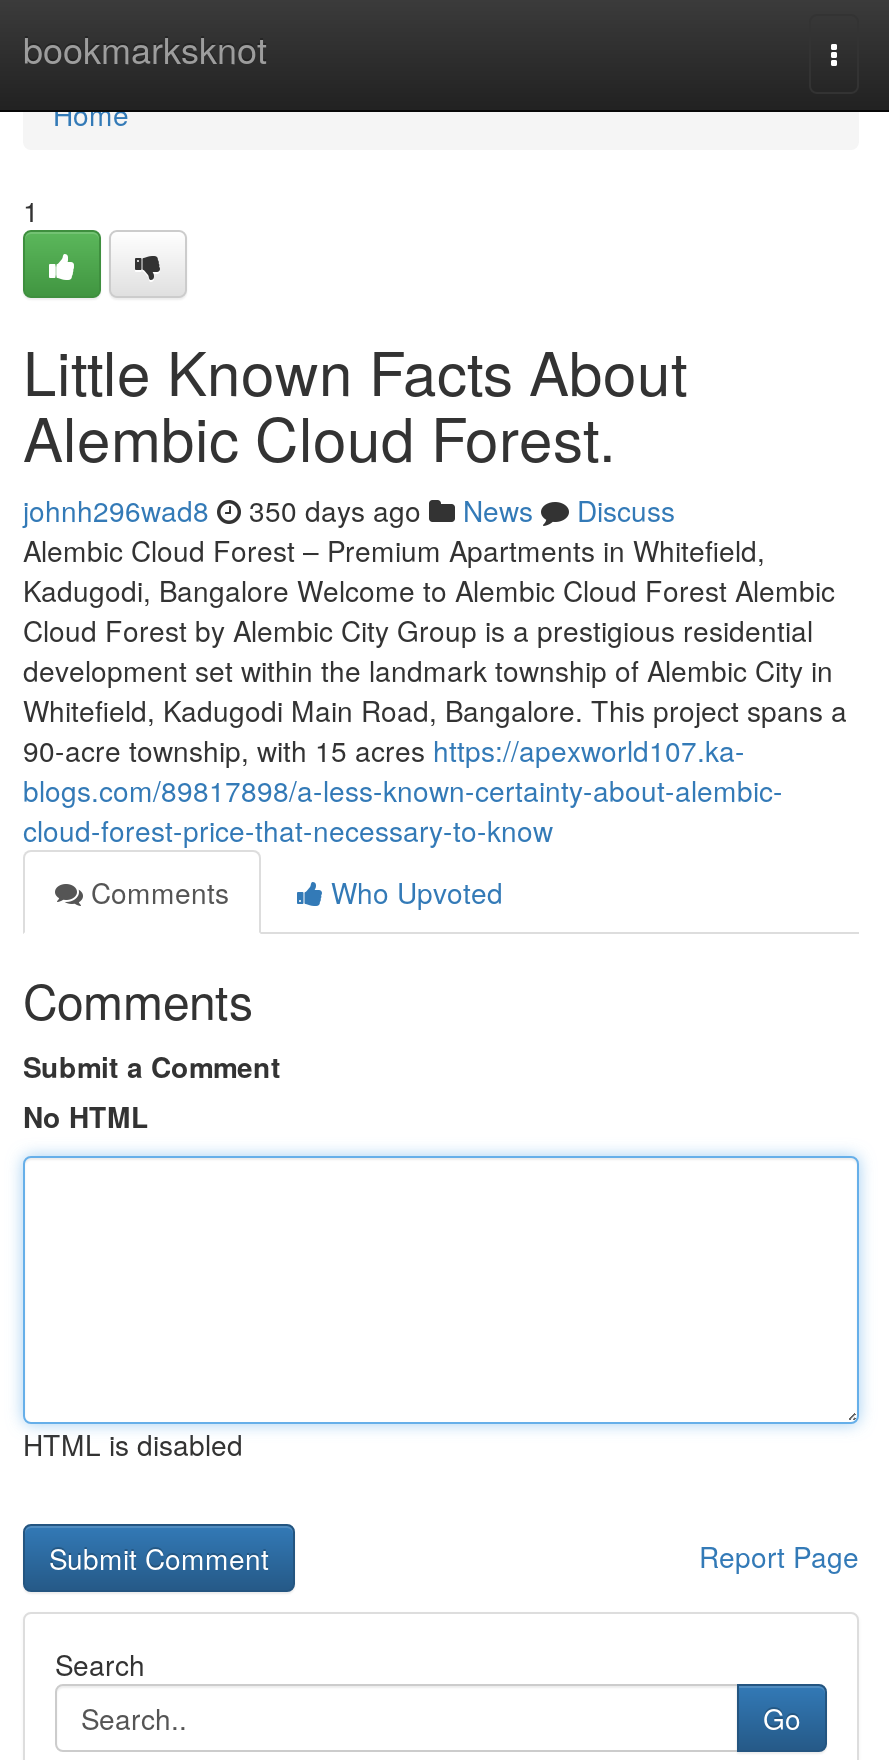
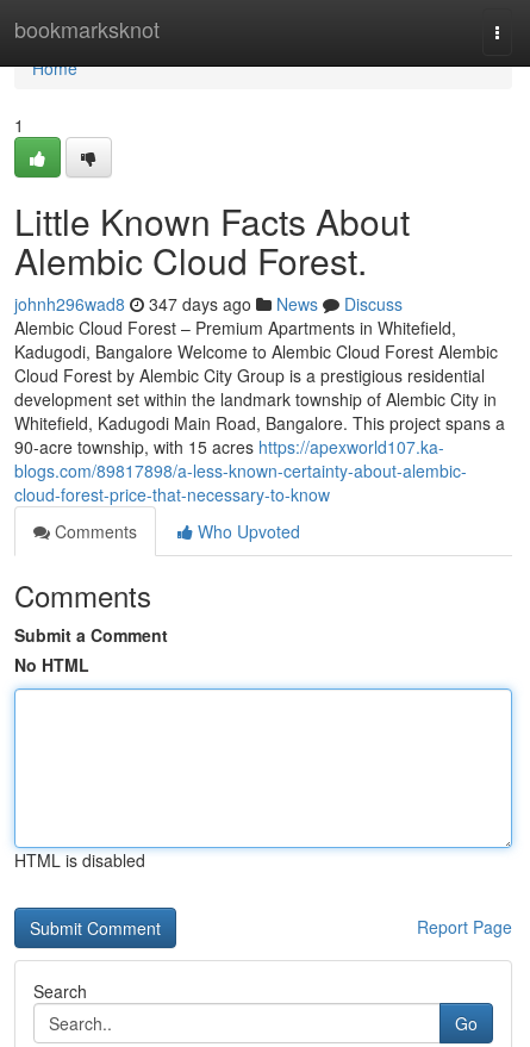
[23,490,675,530] johnh296wad8 350 days ago News Discuss -> [14,292,403,316] johnh296wad8 347 days ago News Discuss

